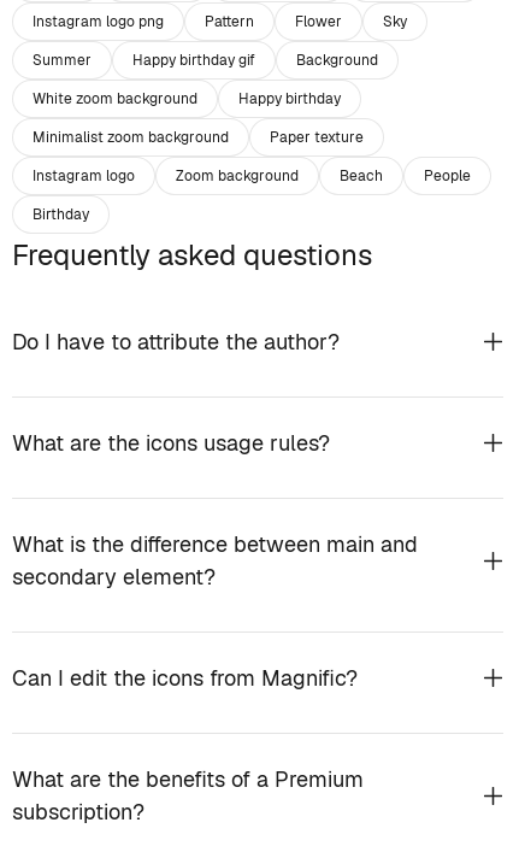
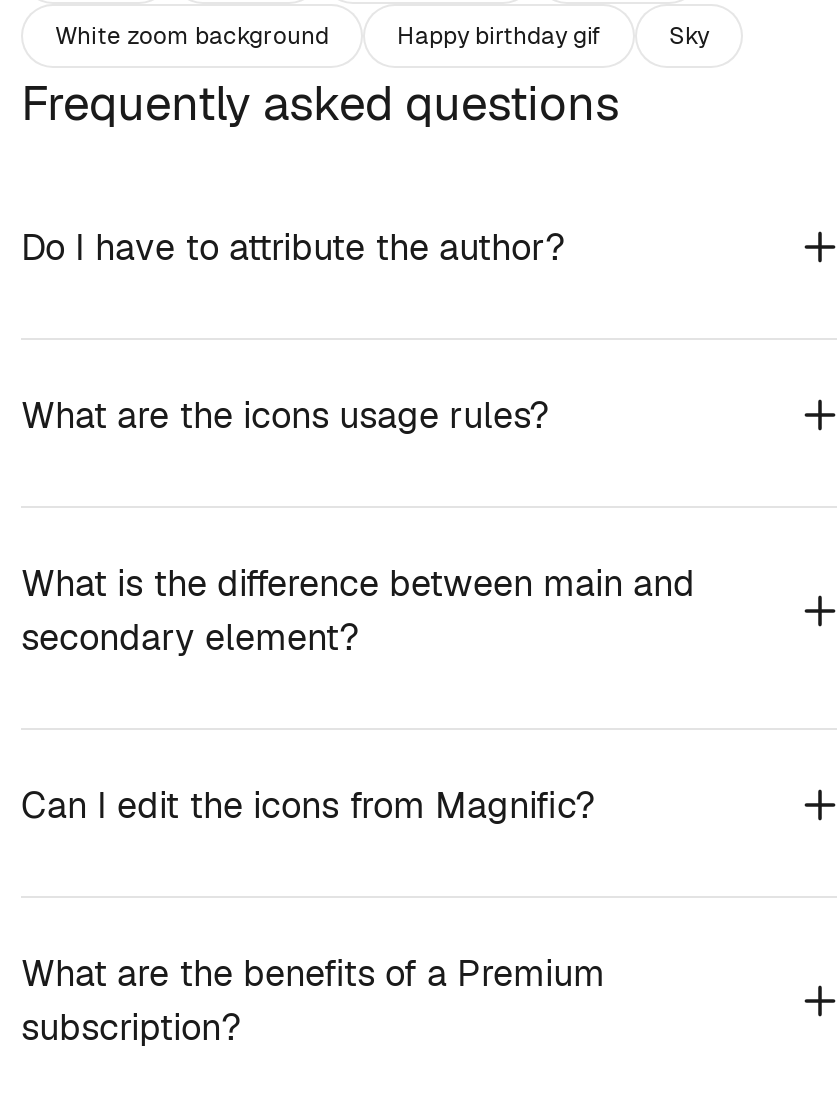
[33,11,342,31] Instagram logo png | Pattern | Flower -> none
[33,50,471,224] Summer | Background | Happy birthday | Minimalist zoom background | Paper texture | Instagram logo | Zoom background | Beach | People | Birthday -> none
moved [132,50,255,69] -> [397,19,601,51]: Happy birthday gif
moved [33,89,197,108] -> [55,19,329,51]: White zoom background

